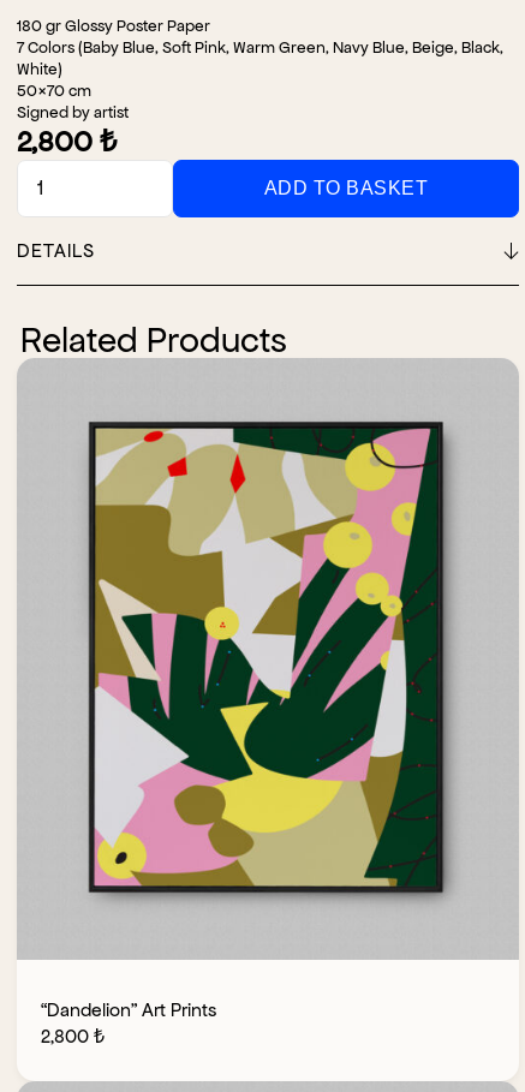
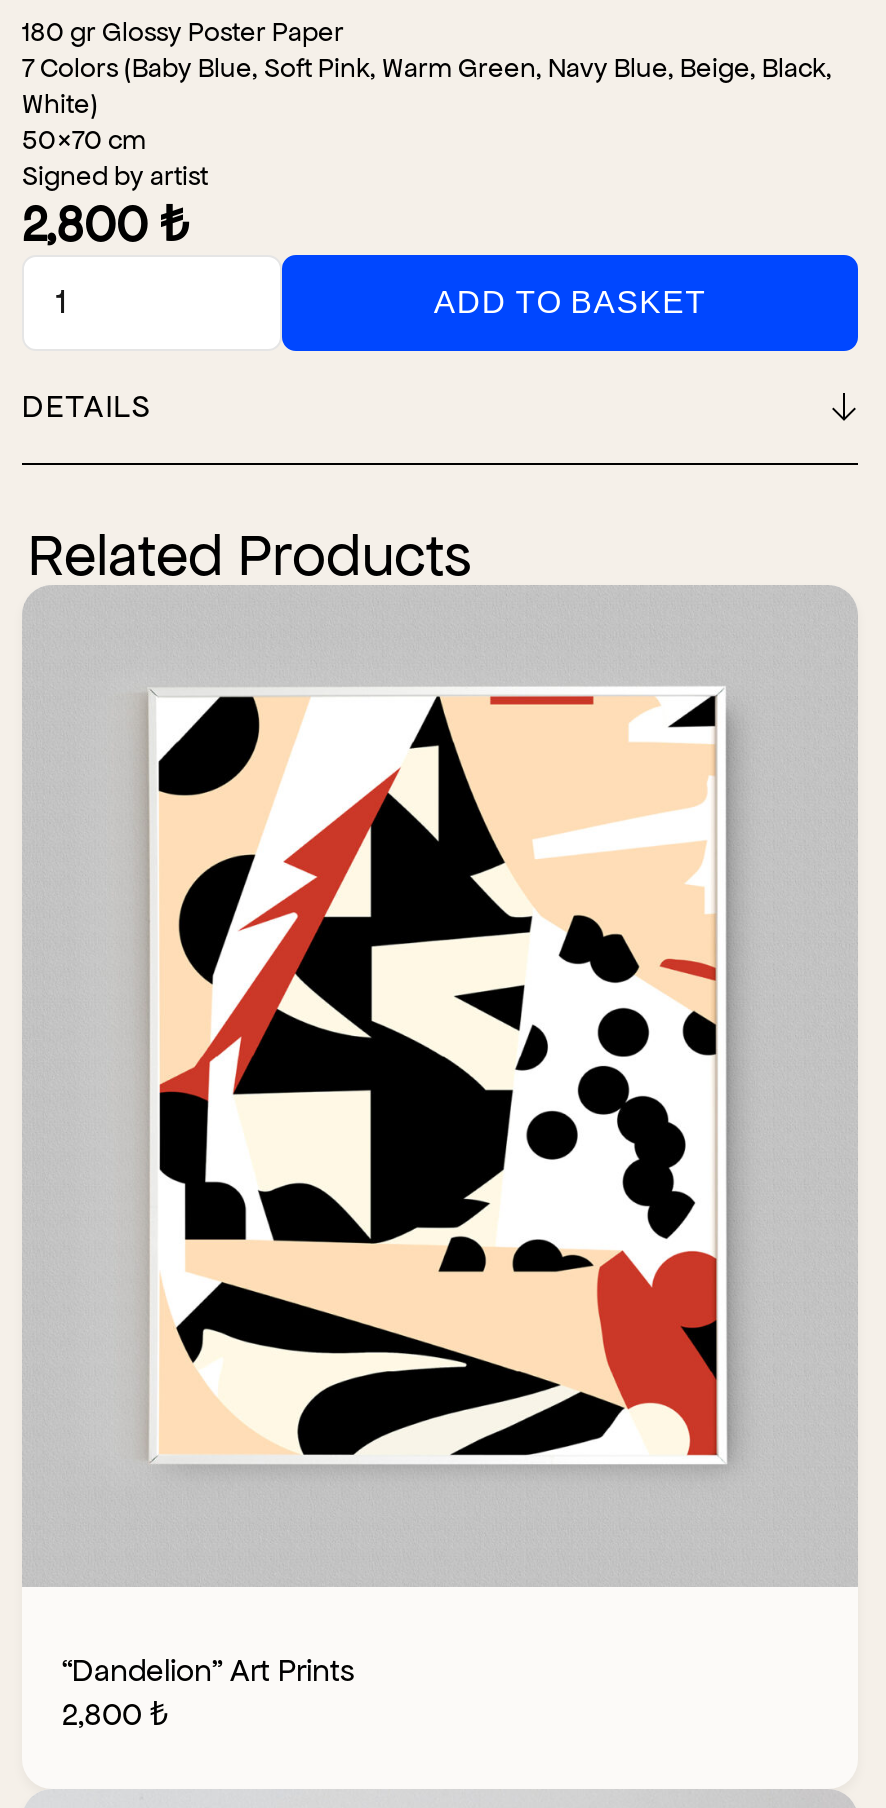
[88,419,447,900] [image] -> [142,687,736,1485] [image]

